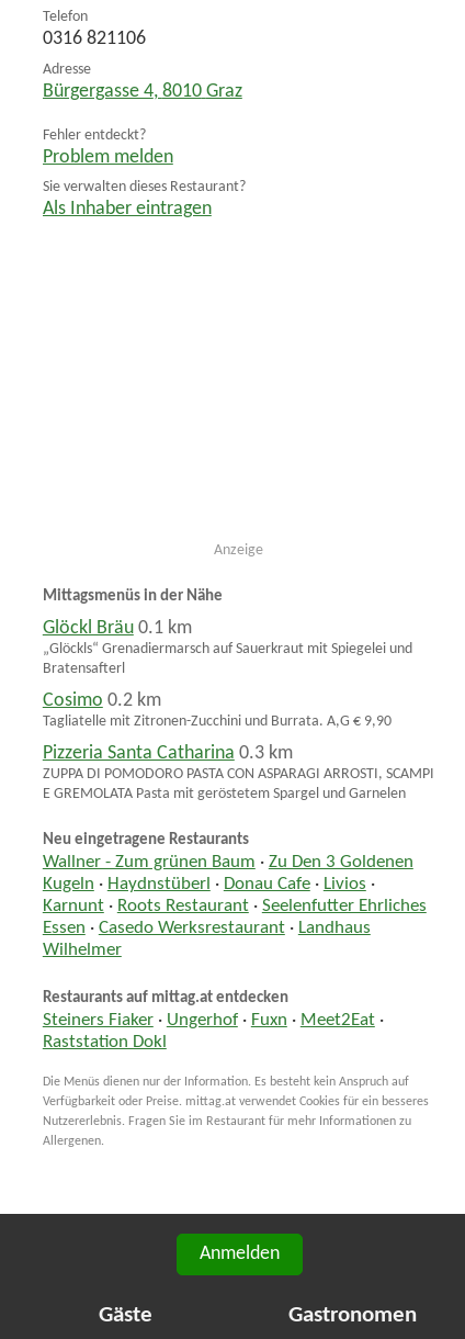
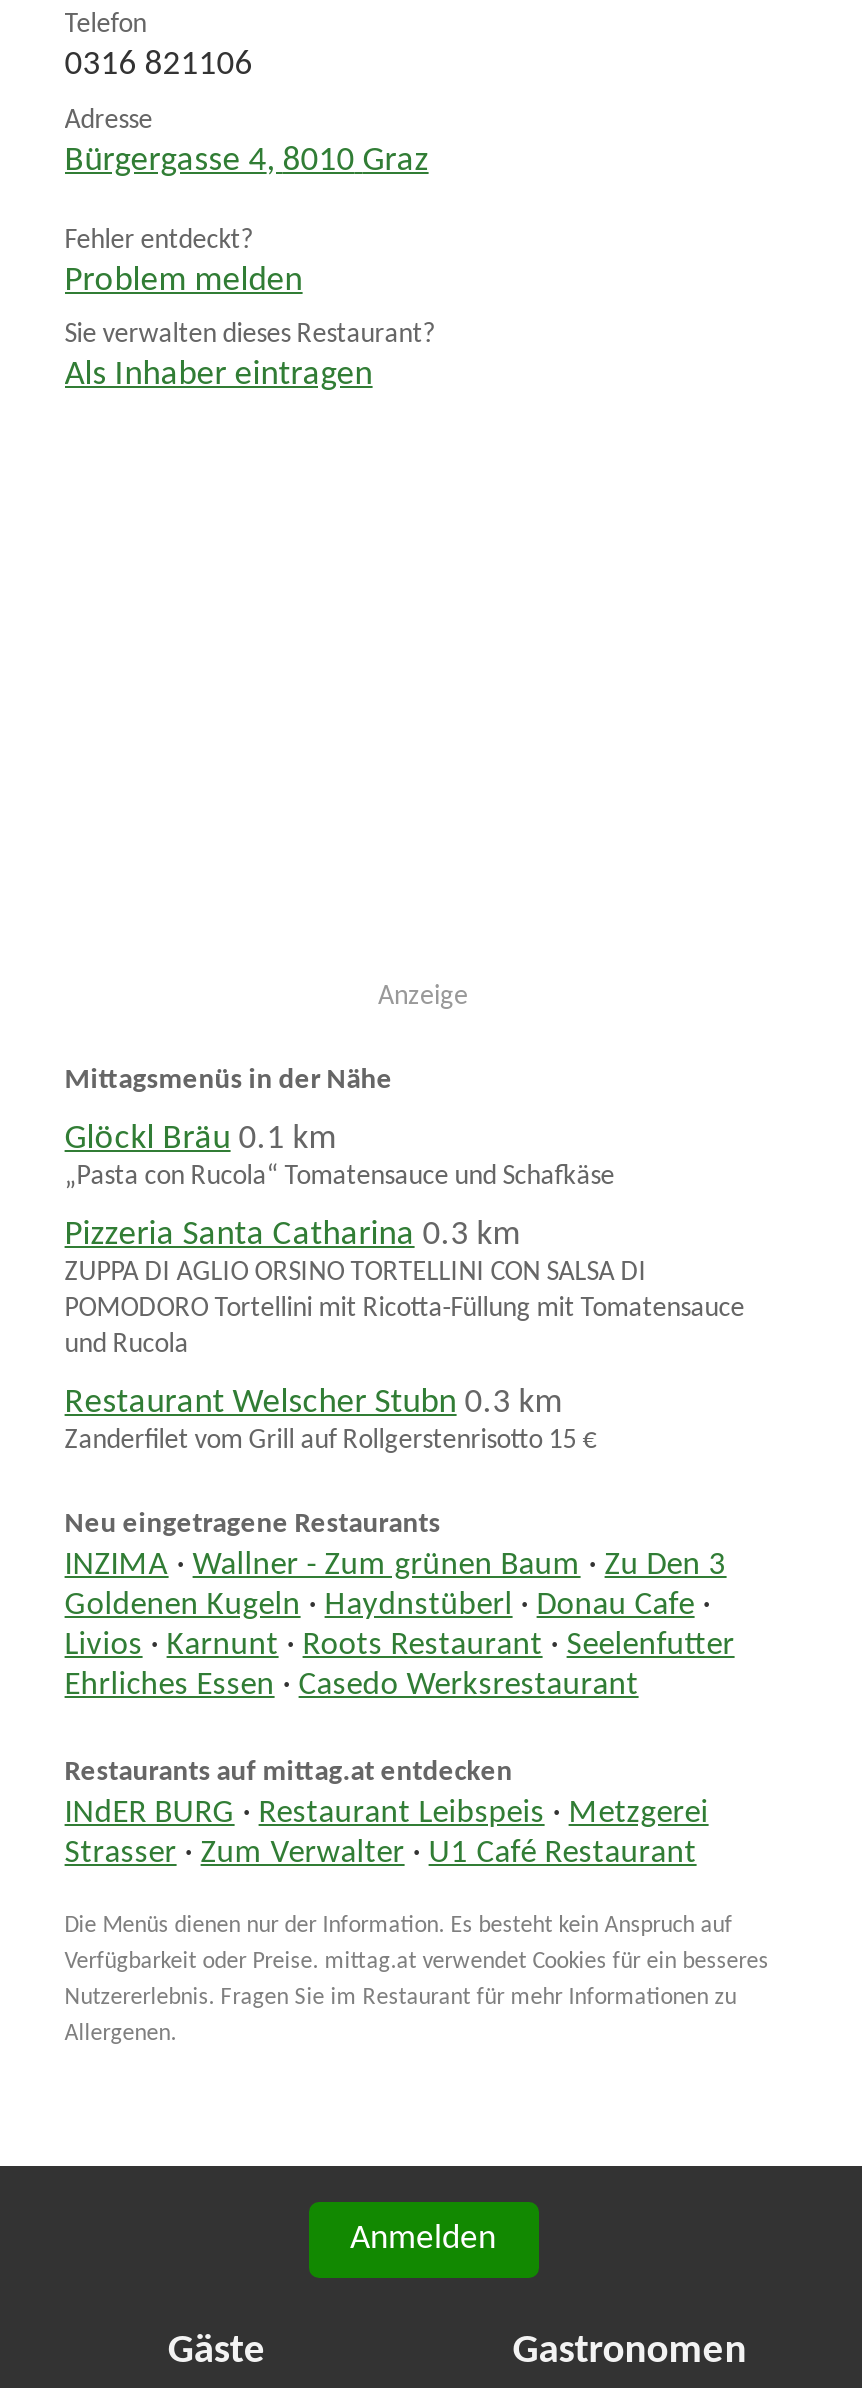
[43,641,412,730] „Glöckls“ Grenadiermarsch auf Sauerkraut mit Spiegelei und | Bratensafterl | Cosimo 0.2 km | Tagliatelle mit Zitronen-Zucchini und Burrata. A,G € 9,90 -> [65,1162,615,1192] „Pasta con Rucola“ Tomatensauce und Schafkäse
moved [43,744,293,762] -> [65,1218,521,1252]: Pizzeria Santa Catharina 0.3 km
[43,766,434,802] ZUPPA DI POMODORO PASTA CON ASPARAGI ARROSTI, SCAMPI | E GREMOLATA Pasta mit geröstetem Spargel und Garnelen -> [65,1258,745,1455] ZUPPA DI AGLIO ORSINO TORTELLINI CON SALSA DI | POMODORO Tortellini mit Ricotta-Füllung mit Tomatensauce | und Rucola | Restaurant Welscher Stubn 0.3 km | Zanderfilet vom Grill auf Rollgerstenrisotto 15 €
[43,854,426,960] Wallner - Zum grünen Baum · Zu Den 3 Goldenen | Kugeln · Haydnstüberl · Donau Cafe · Livios · | Karnunt · Roots Restaurant · Seelenfutter Ehrliches | Essen · Casedo Werksrestaurant · Landhaus | Wilhelmer -> [65,1551,735,1703] INZIMA · Wallner - Zum grünen Baum · Zu Den 3 | Goldenen Kugeln · Haydnstüberl · Donau Cafe · | Livios · Karnunt · Roots Restaurant · Seelenfutter | Ehrliches Essen · Casedo Werksrestaurant
[43,1012,384,1052] Steiners Fiaker · Ungerhof · Fuxn · Meet2Eat · | Raststation Dokl -> [65,1799,709,1871] INdER BURG · Restaurant Leibspeis · Metzgerei | Strasser · Zum Verwalter · U1 Café Restaurant

